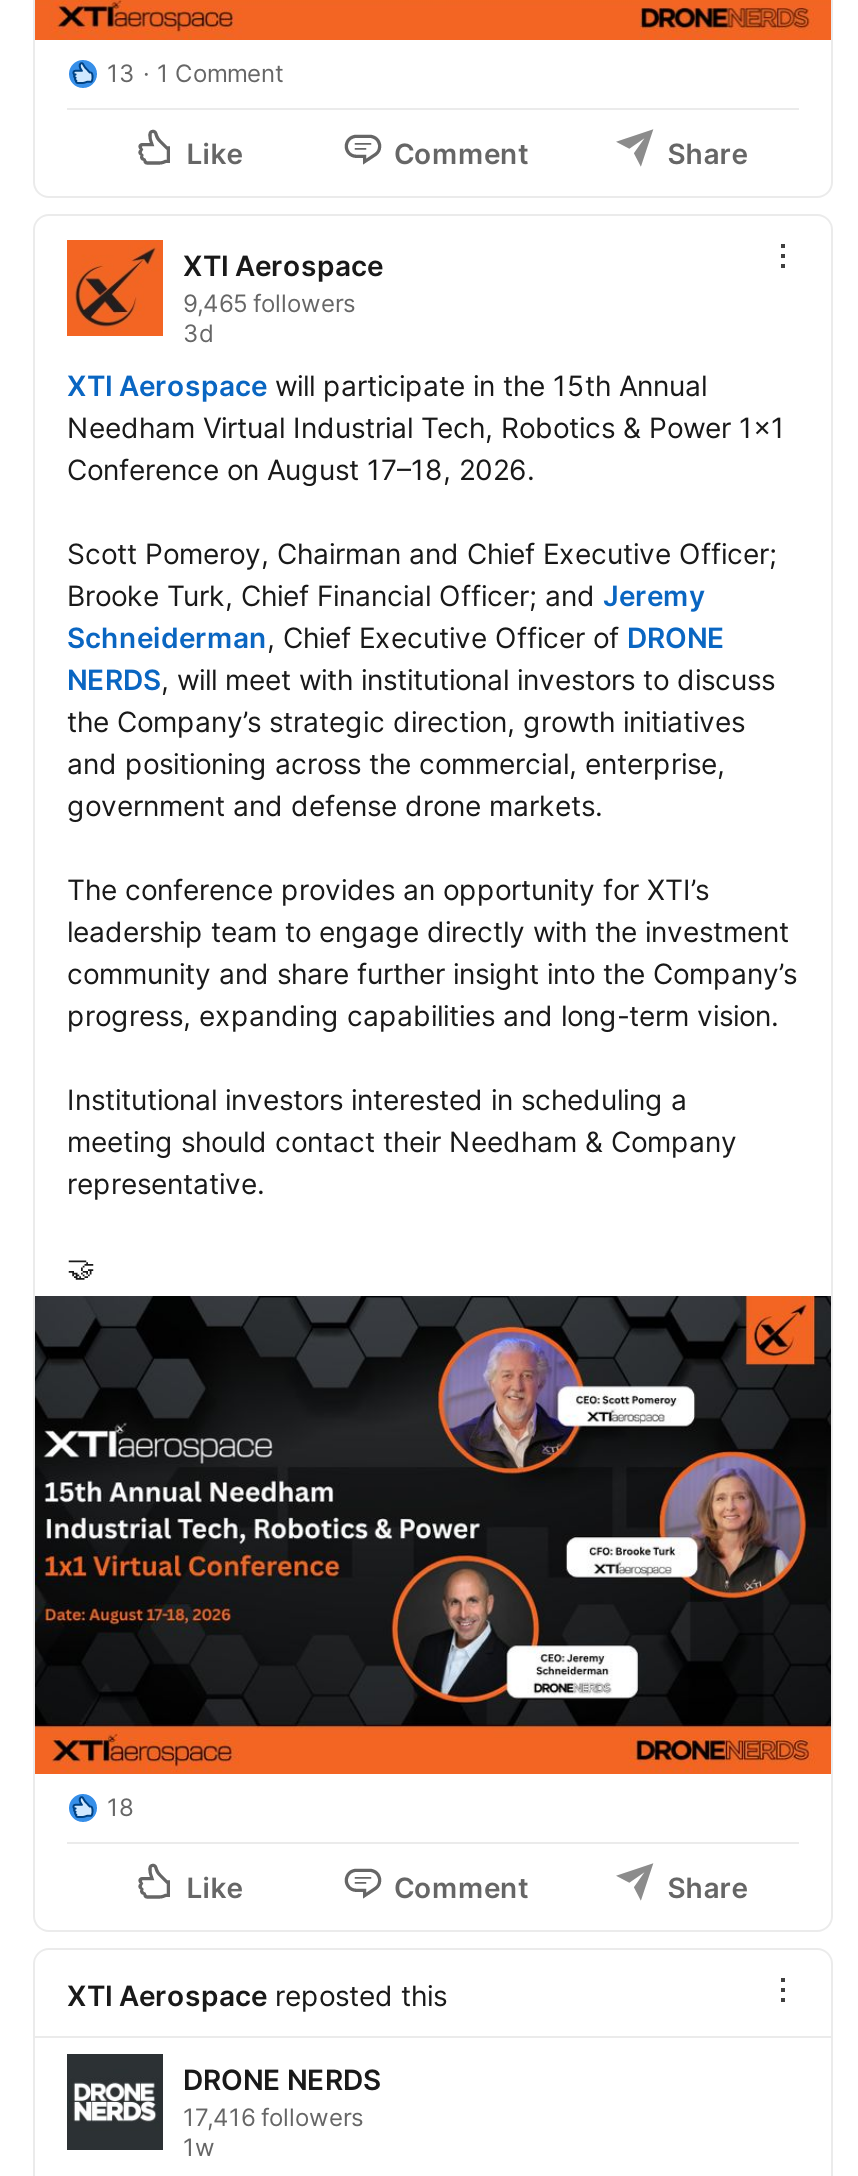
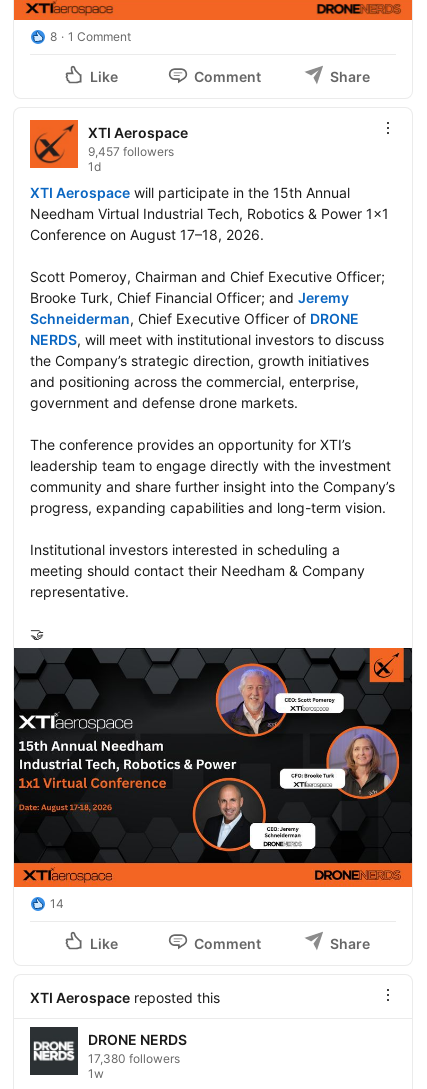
[107,58,283,88] 13 1 Comment -> [50,29,131,44] 8 1 Comment
[183,288,355,348] 9,465 followers | 3d -> [88,144,174,174] 9,457 followers | 1d
[107,1792,133,1822] 18 -> [50,896,64,911] 14
[183,2102,363,2132] 17,416 followers -> [88,1051,180,1066] 17,380 followers

